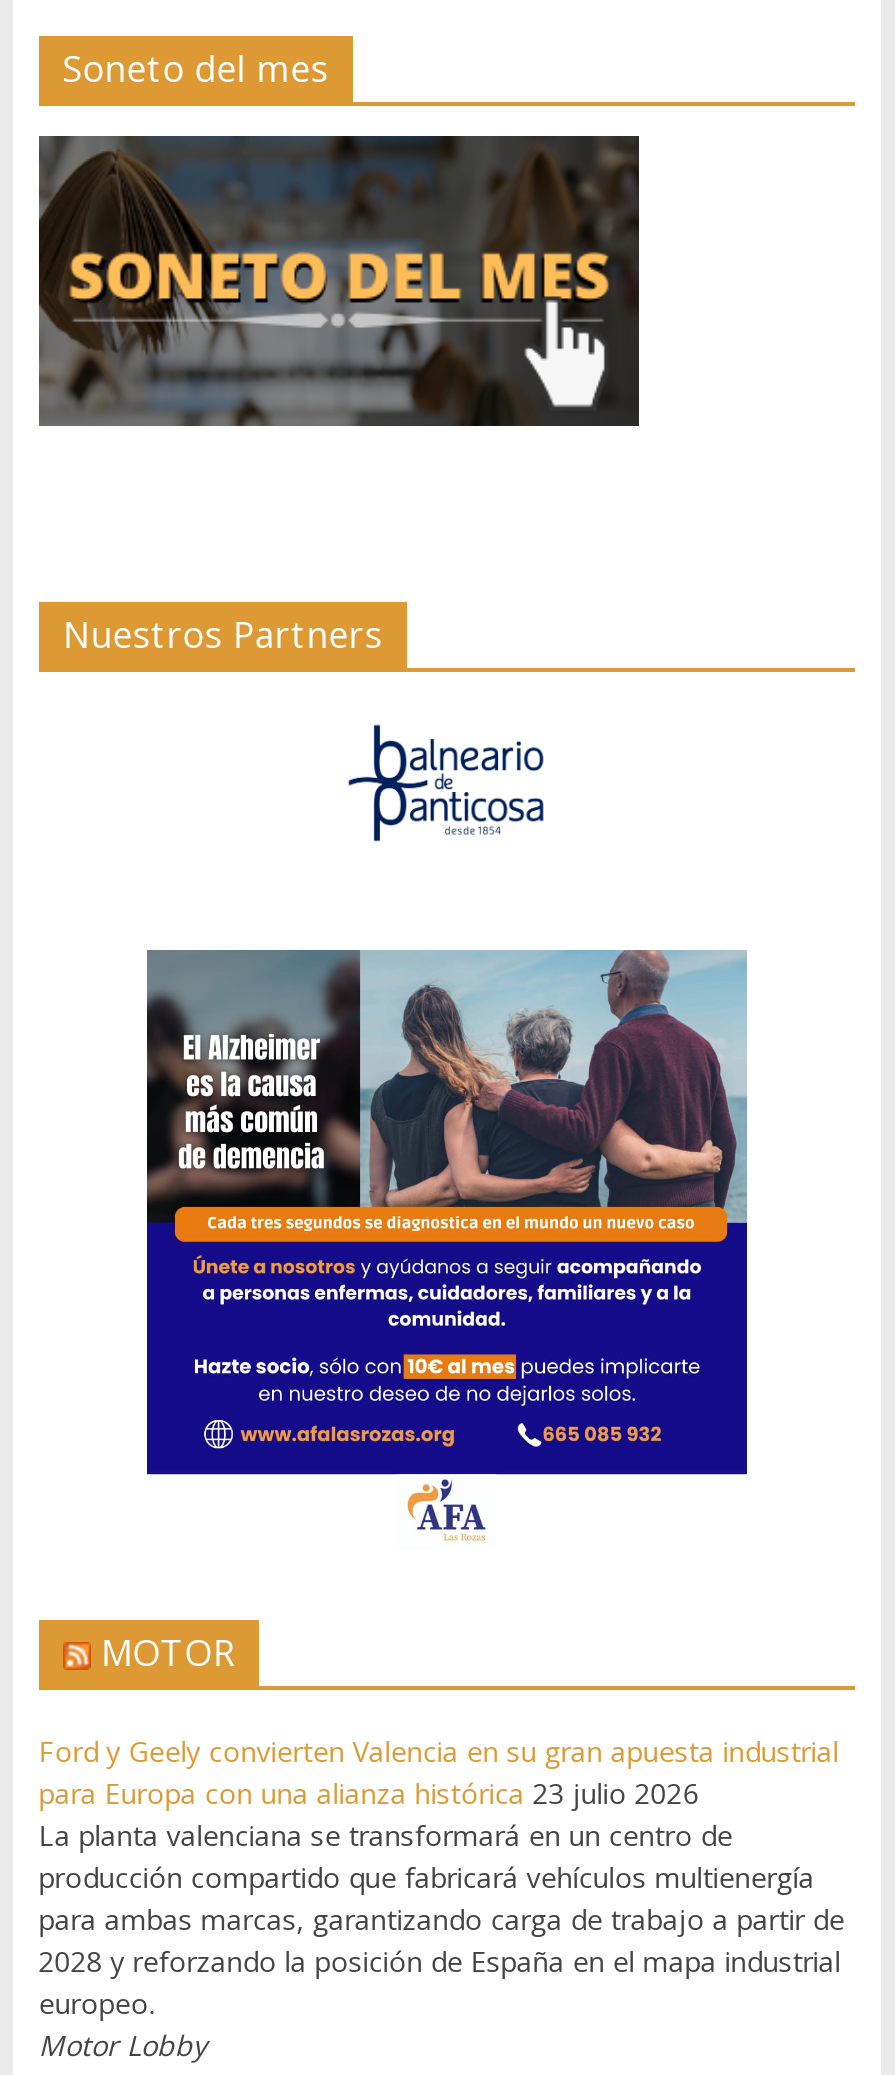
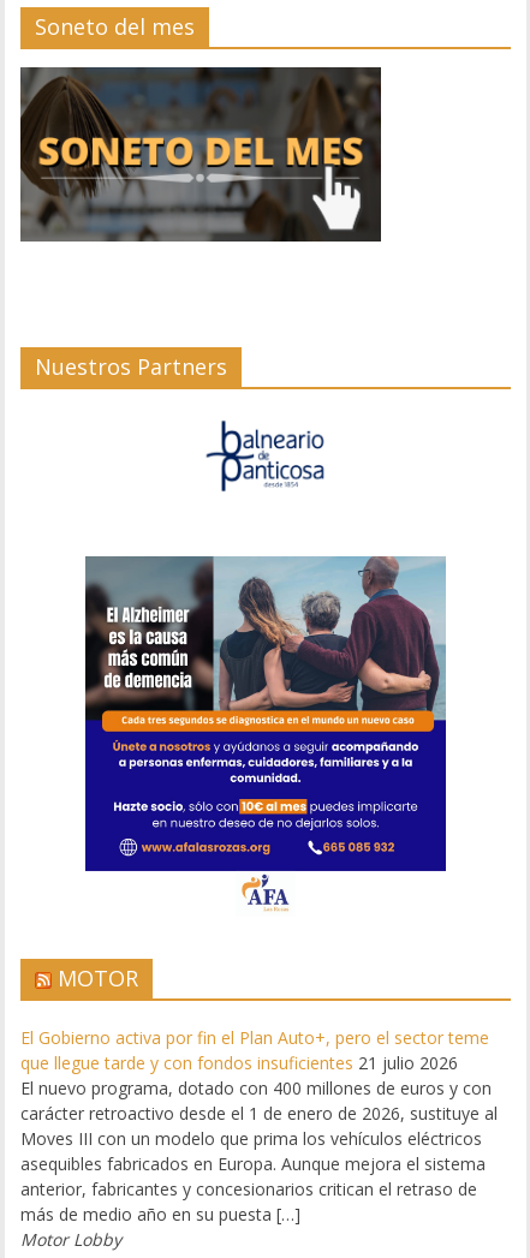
[39,1732,845,2022] Ford y Geely convierten Valencia en su gran apuesta industrial | para Europa con una alianza histórica 23 julio 2026 | La planta valenciana se transformará en un centro de | producción compartido que fabricará vehículos multienergía | para ambas marcas, garantizando carga de trabajo a partir de | 2028 y reforzando la posición de España en el mapa industrial | europeo. -> [20,1026,497,1225] El Gobierno activa por fin el Plan Auto+, pero el sector teme | que llegue tarde y con fondos insuficientes 21 julio 2026 | El nuevo programa, dotado con 400 millones de euros y con | carácter retroactivo desde el 1 de enero de 2026, sustituye al | Moves III con un modelo que prima los vehículos eléctricos | asequibles fabricados en Europa. Aunque mejora el sistema | anterior, fabricantes y concesionarios critican el retraso de | más de medio año en su puesta […]

